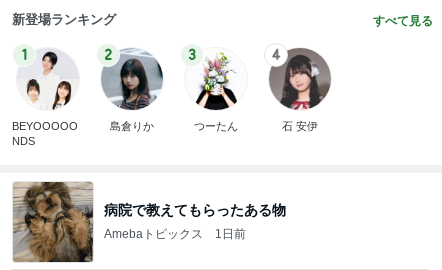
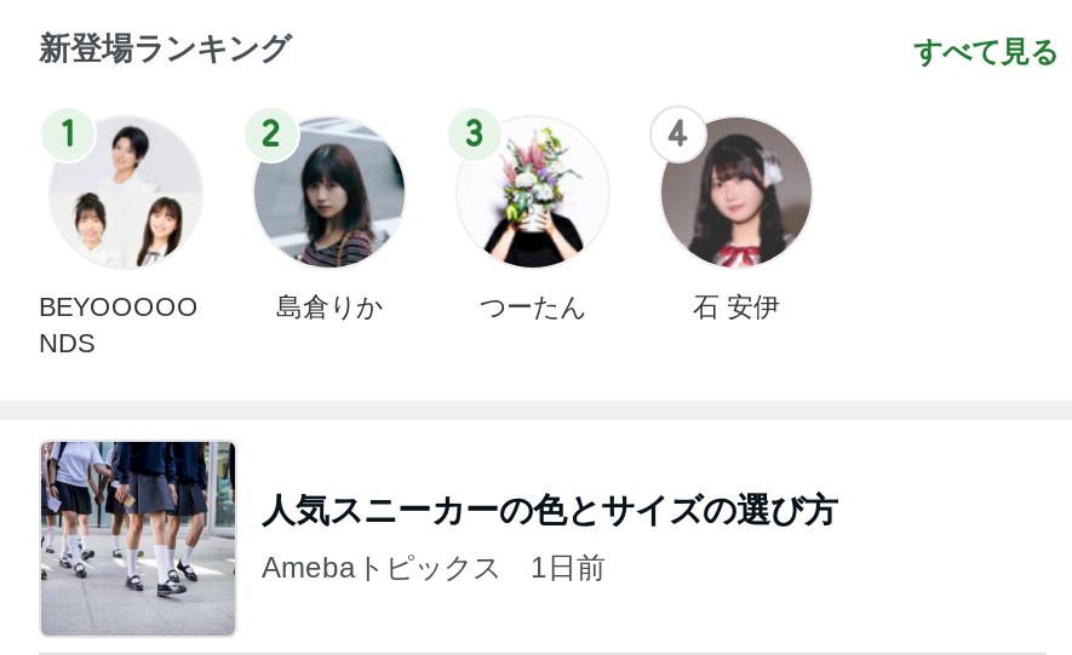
[13,181,286,262] [image] | 病院で教えてもらったある物 -> [41,439,838,636] [image] | 人気スニーカーの色とサイズの選び方

